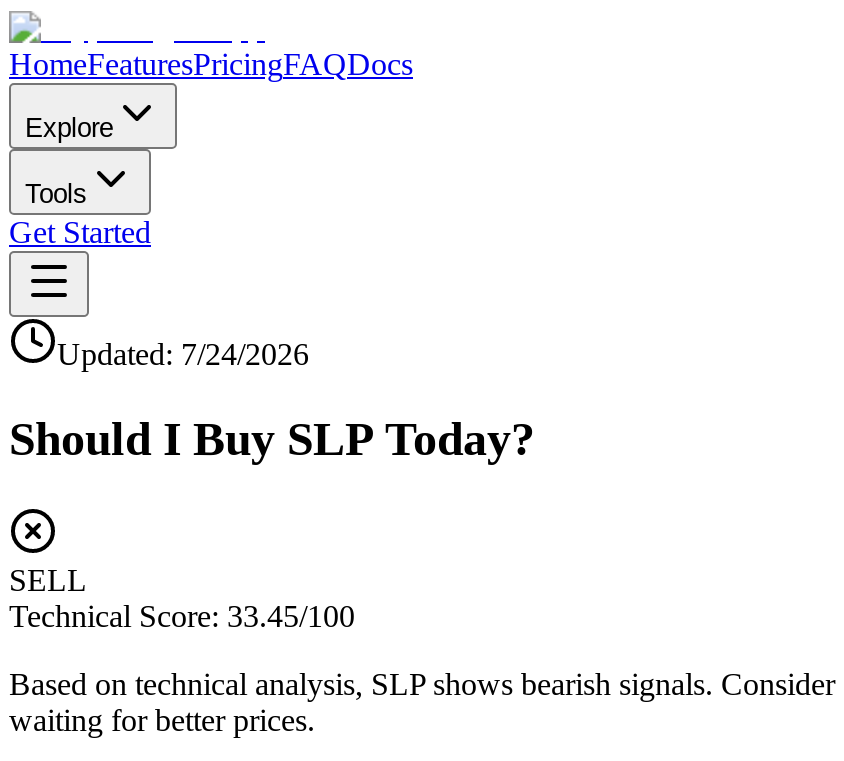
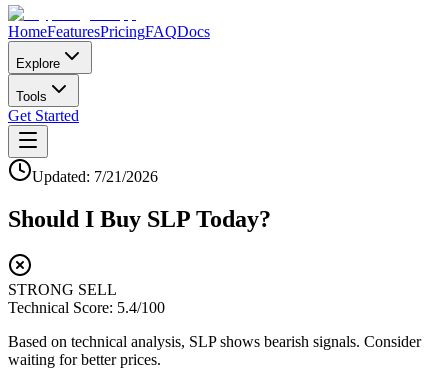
[57,337,309,371] Updated: 7/24/2026 -> [32,168,158,185] Updated: 7/21/2026
[9,563,355,633] SELL | Technical Score: 33.45/100 -> [8,281,165,316] STRONG SELL | Technical Score: 5.4/100

